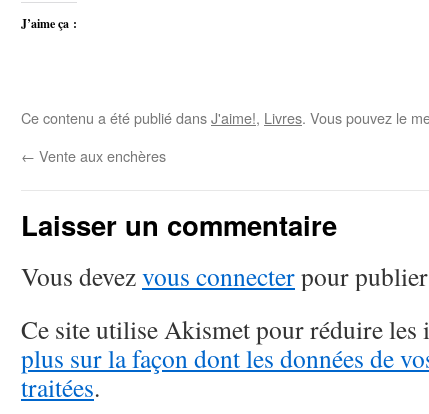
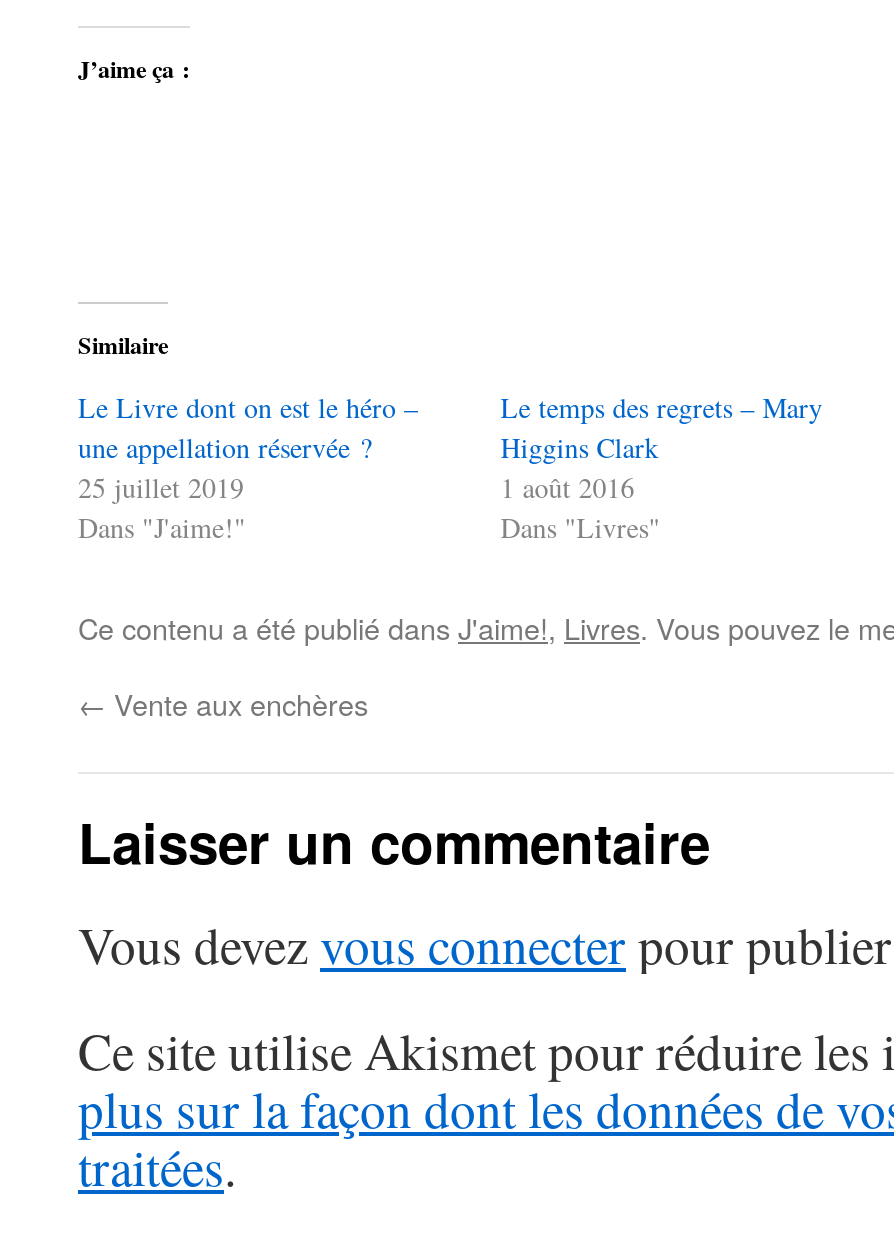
none -> [78,328,418,546] Similaire | Le Livre dont on est le héro – | une appellation réservée ? | 25 juillet 2019 | Dans "J'aime!"
none -> [500,388,822,546] Le temps des regrets – Mary | Higgins Clark | 1 août 2016 | Dans "Livres"

